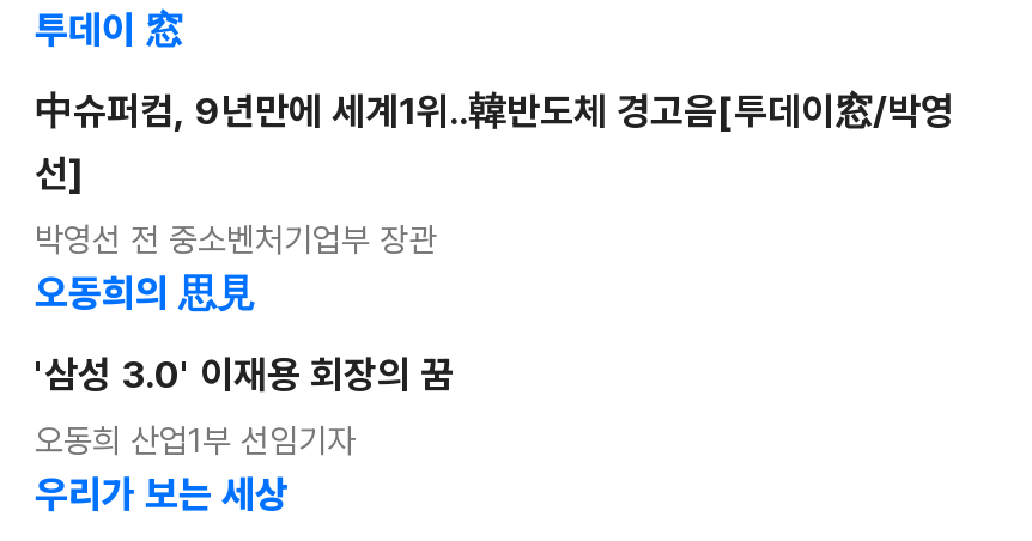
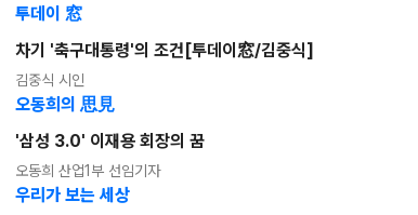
[35,88,954,195] 中슈퍼컴, 9년만에 세계1위..韓반도체 경고음[투데이窓/박영 | 선] -> [15,40,314,60] 차기 '축구대통령'의 조건[투데이窓/김중식]
[35,219,437,258] 박영선 전 중소벤처기업부 장관 -> [15,71,84,88] 김중식 시인

